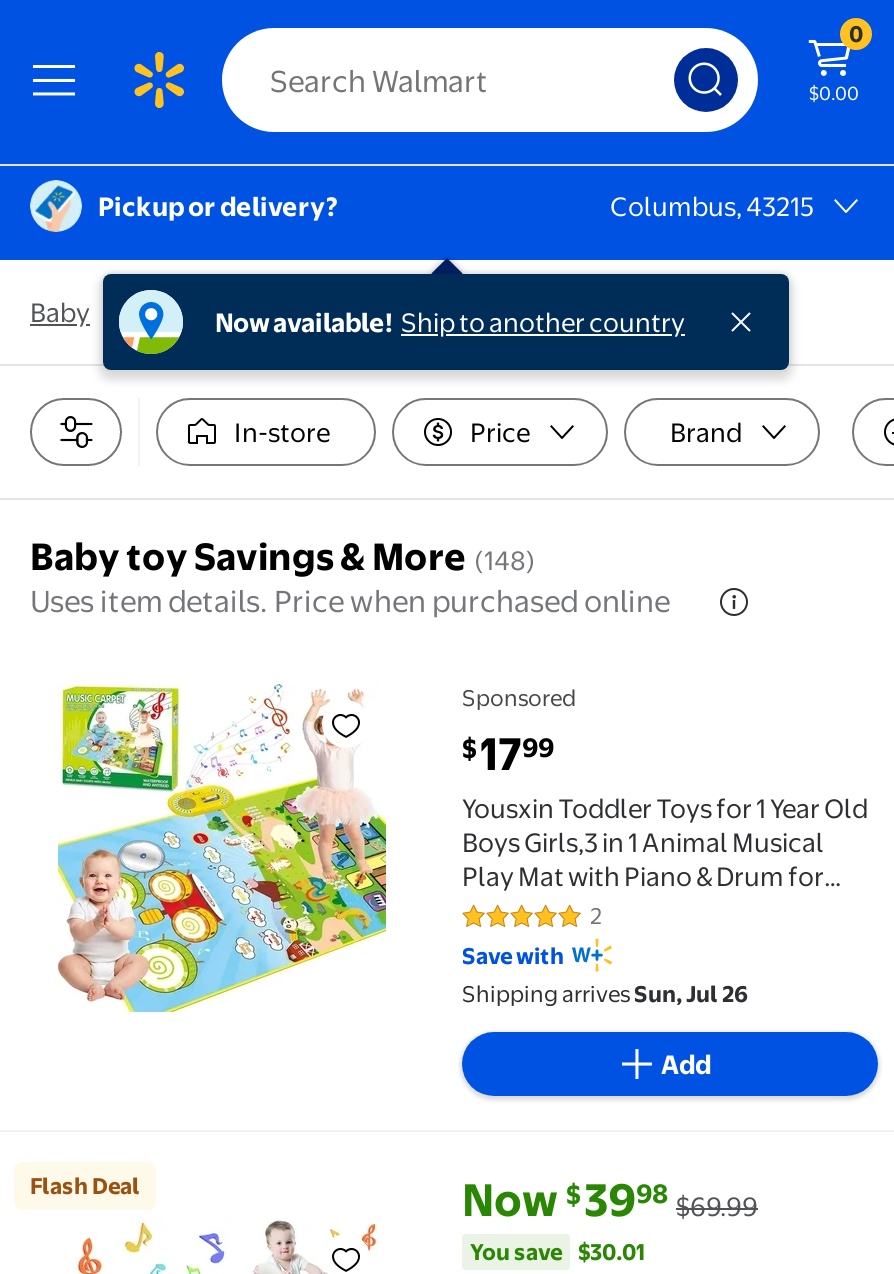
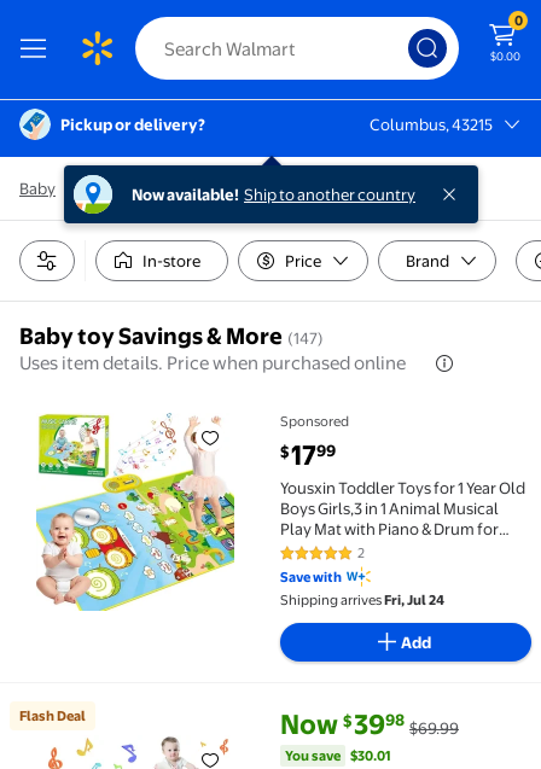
[30,534,536,580] Baby toy Savings & More (148) -> [19,322,324,350] Baby toy Savings & More (147)
[462,980,748,1008] Shipping arrives Sun, Jul 26 -> [280,592,444,608] Shipping arrives Fri, Jul 24

